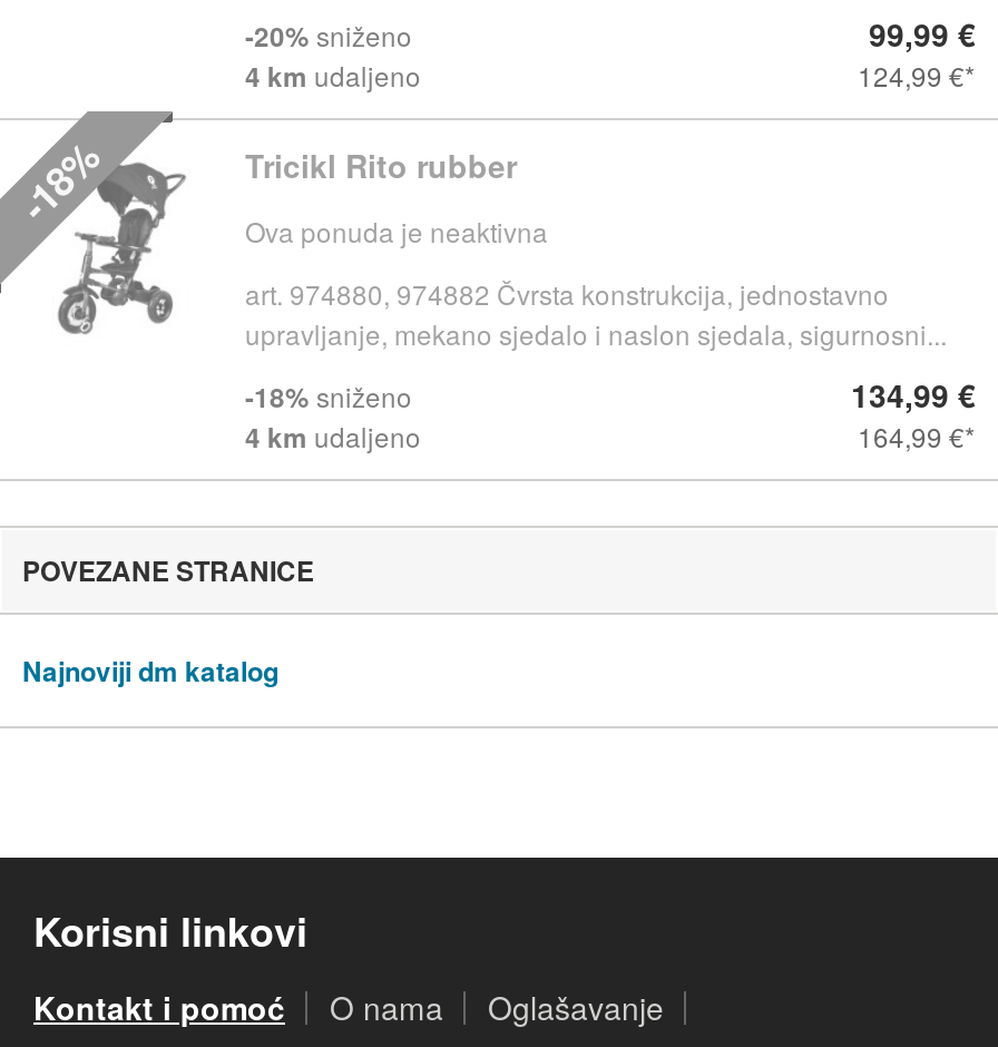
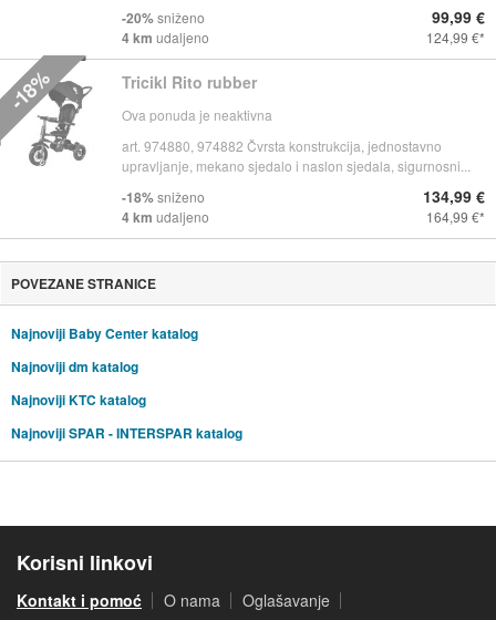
none -> [11,323,198,343] Najnoviji Baby Center katalog
none -> [11,389,242,443] Najnoviji KTC katalog | Najnoviji SPAR - INTERSPAR katalog

